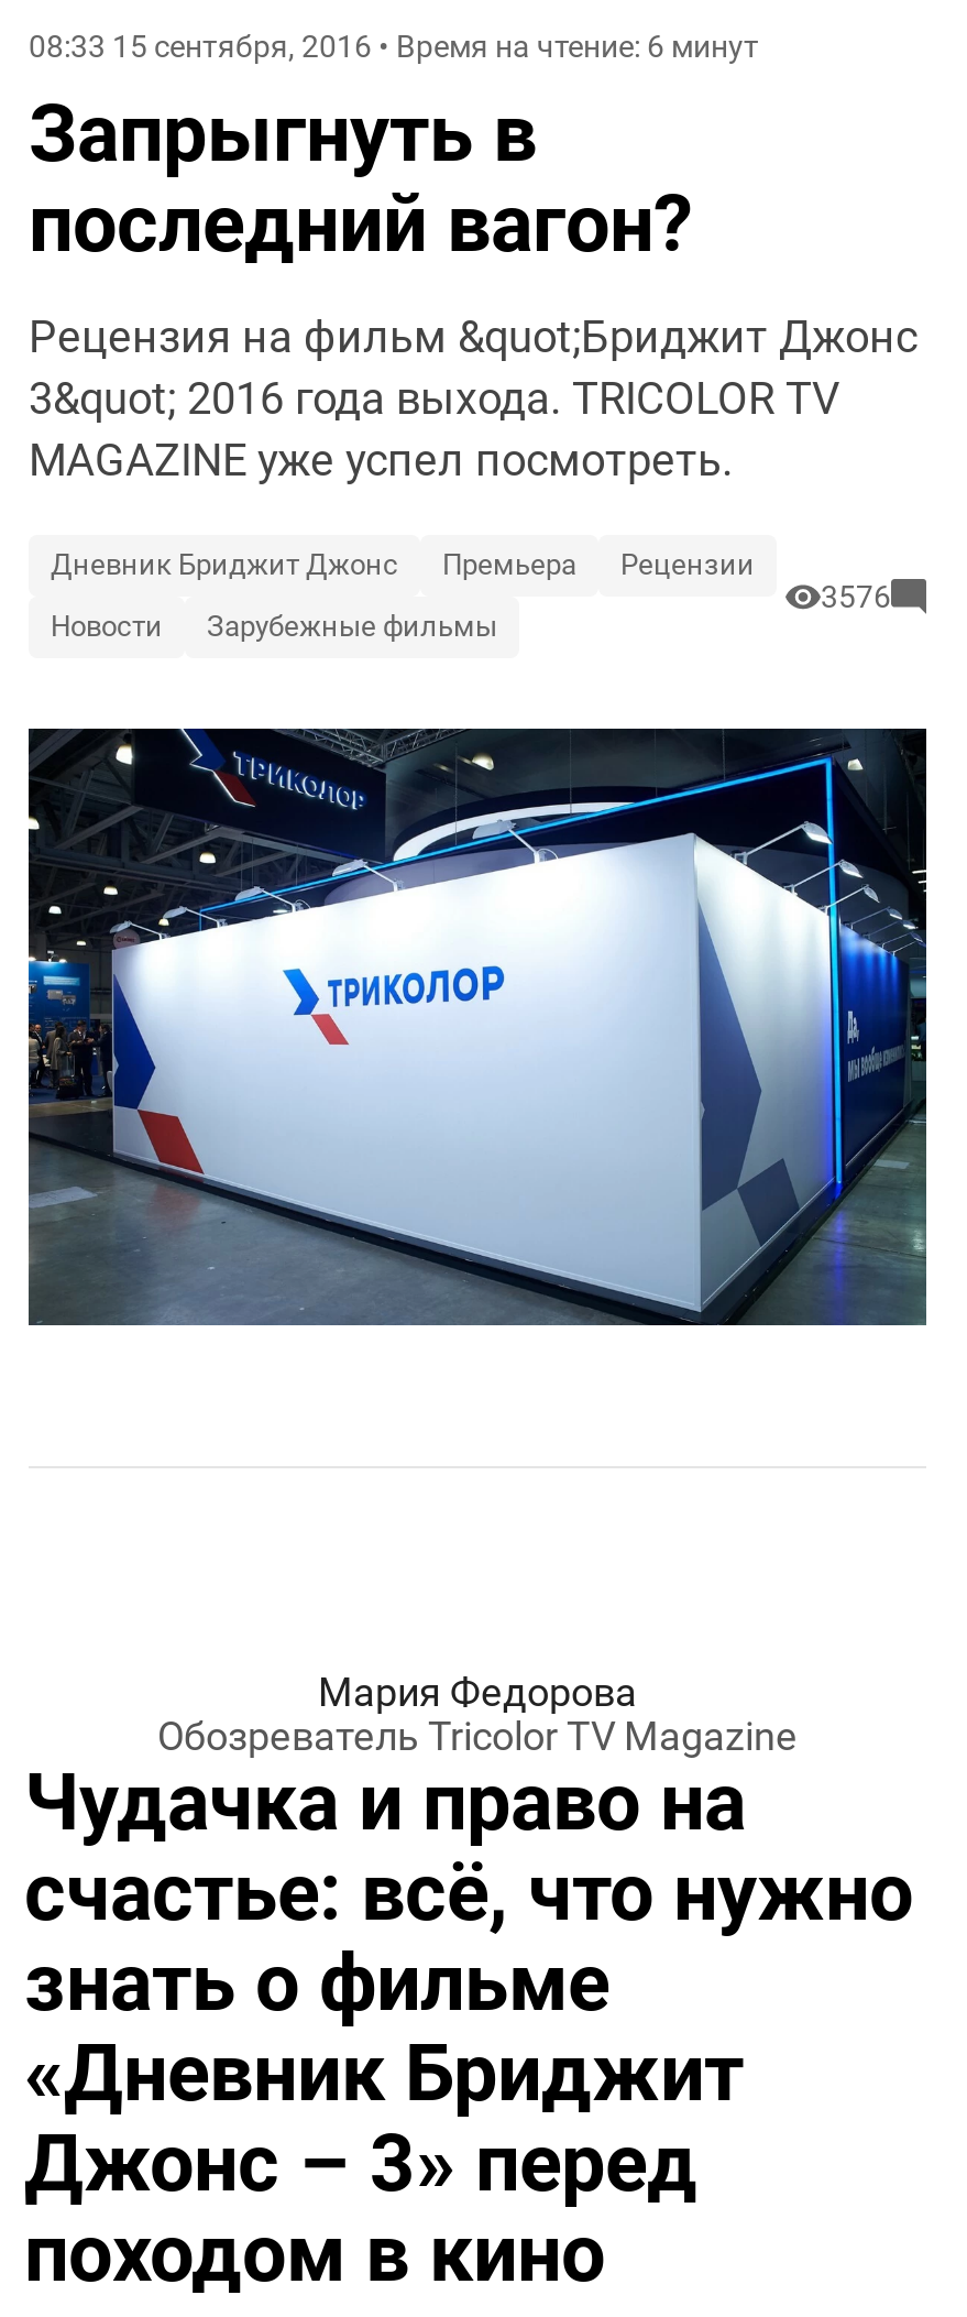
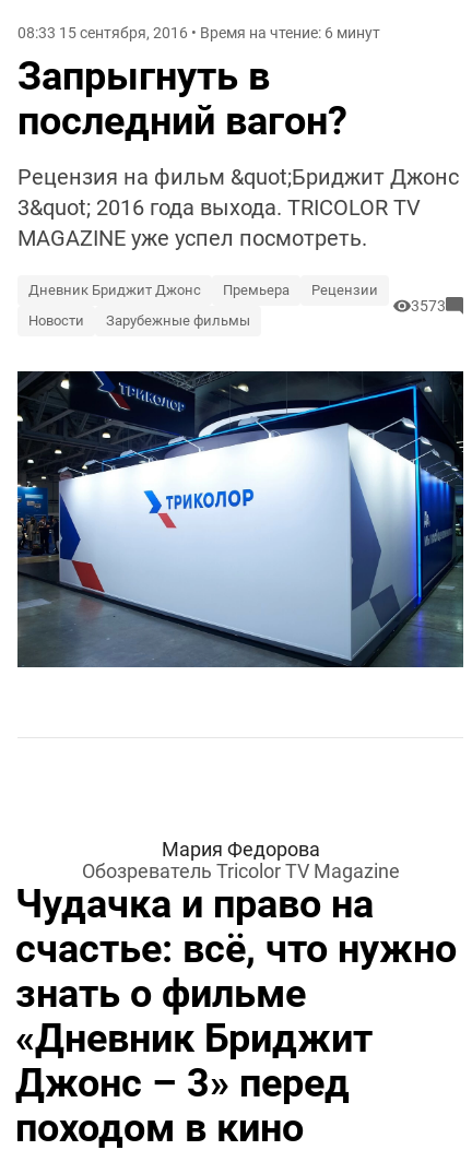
[821,579,891,614] 3576 -> [411,297,446,315] 3573

